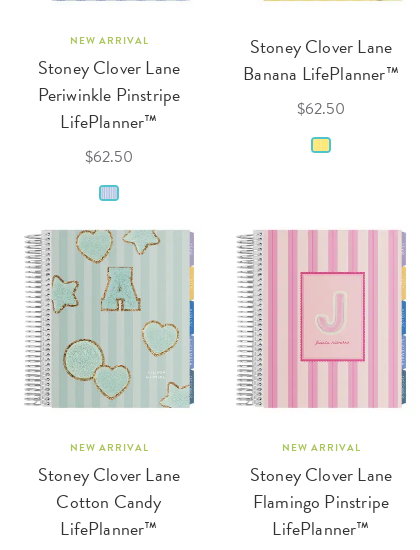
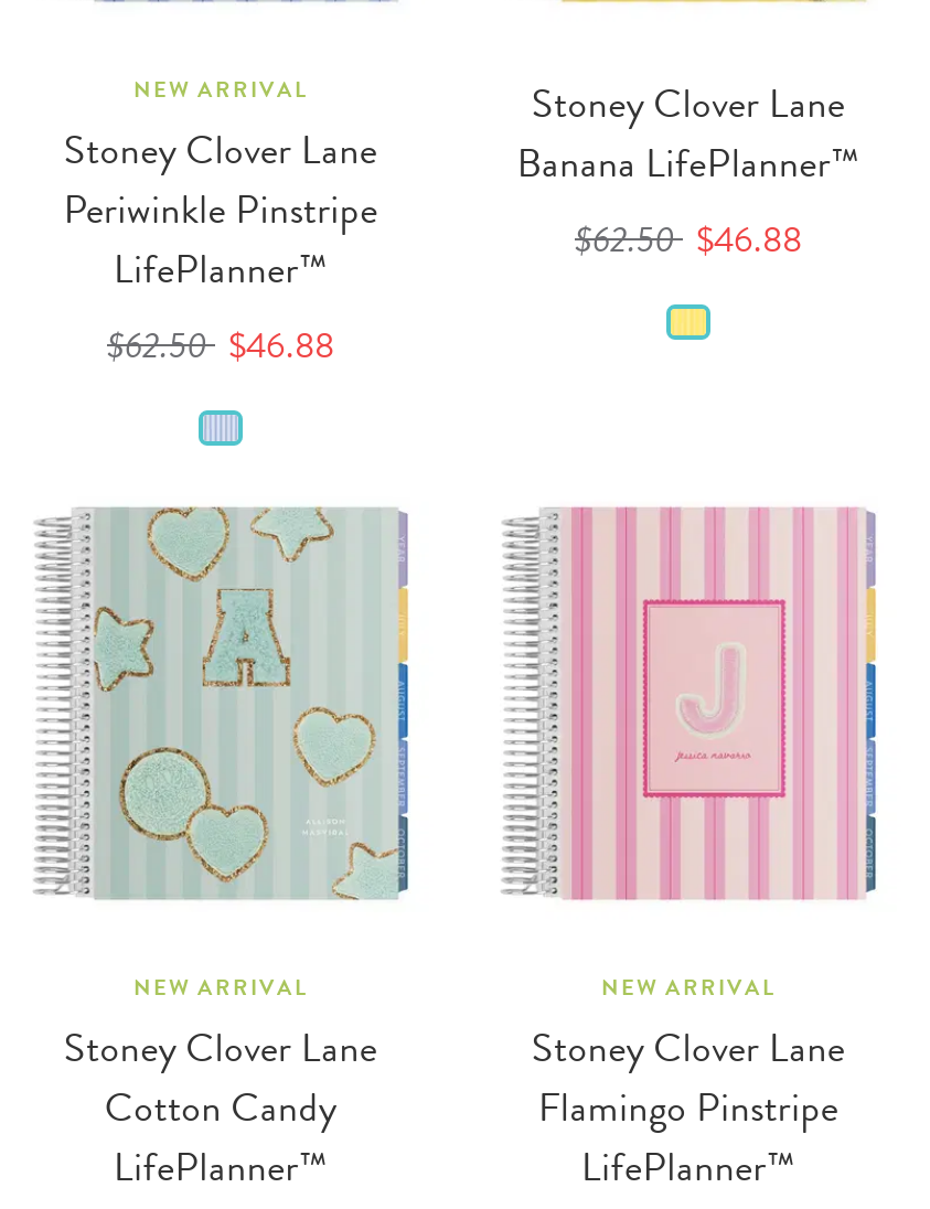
[297,97,345,121] $62.50 -> [575,214,802,267] $62.50 $46.88
[85,145,133,169] $62.50 -> [107,320,334,373] $62.50 $46.88

